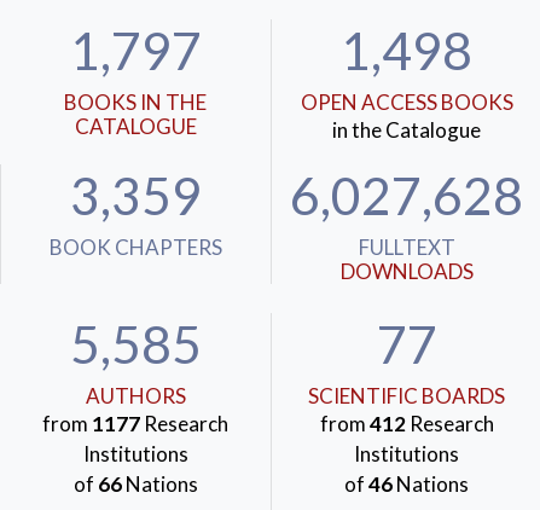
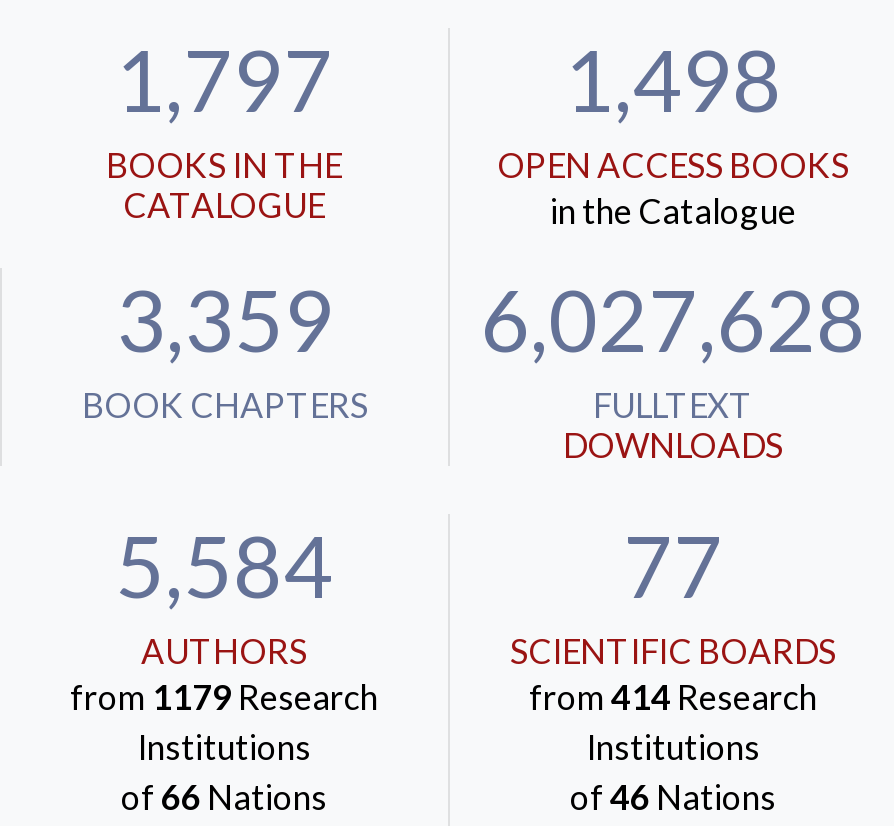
[69,313,201,374] 5,585 -> [115,513,333,615] 5,584
[42,410,228,436] from 1177 Research -> [70,675,378,717] from 1179 Research
[320,410,493,436] from 412 Research -> [529,675,817,717] from 414 Research

